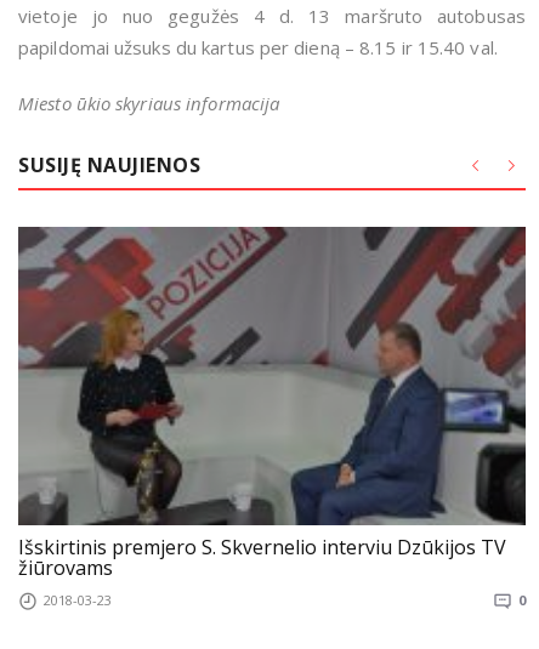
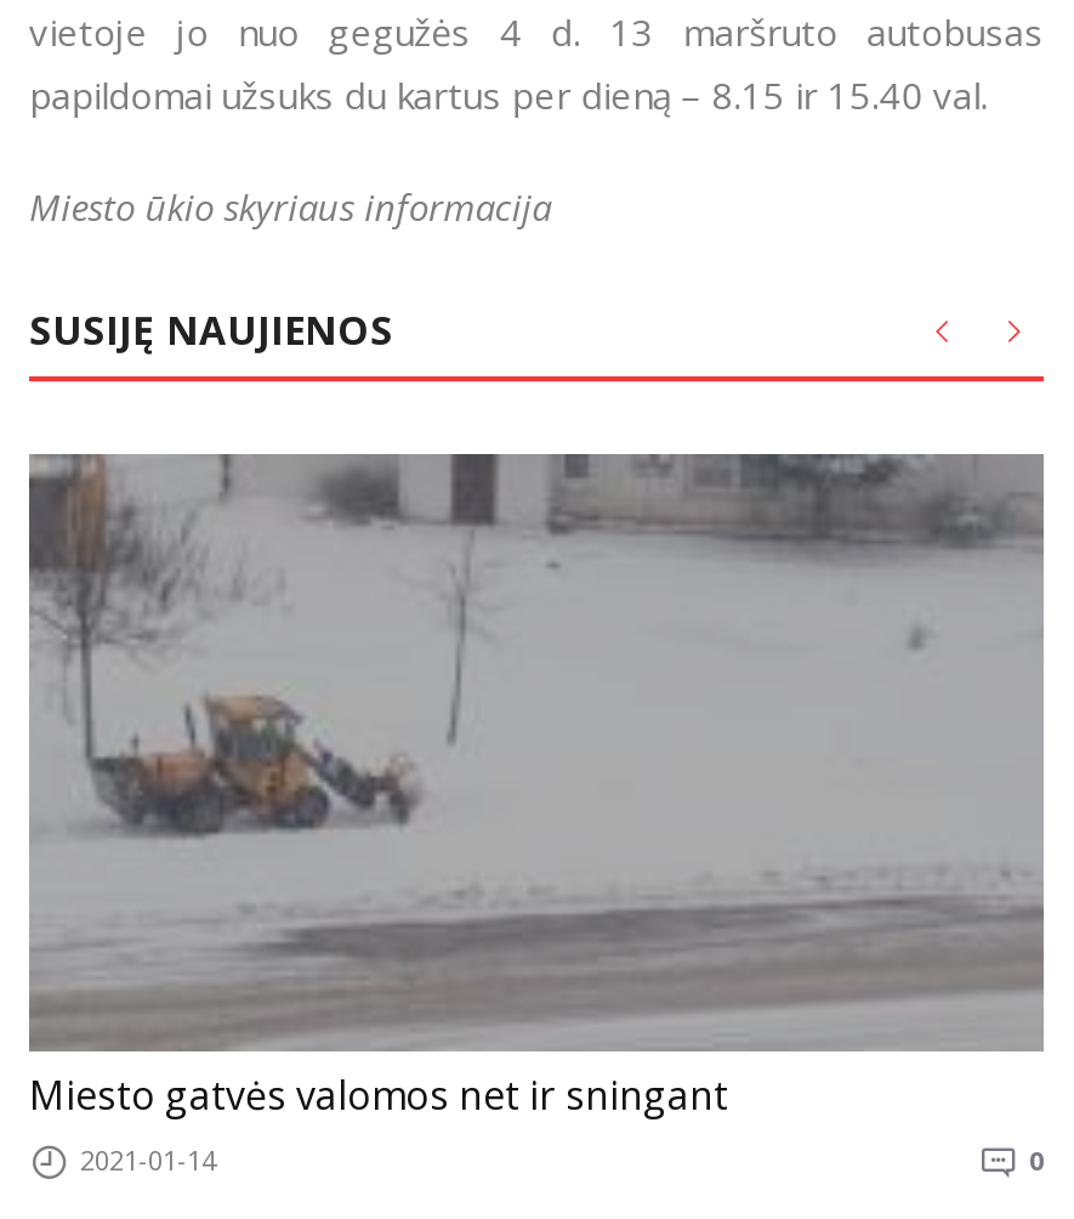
[18,226,527,609] [image] | Išskirtinis premjero S. Skvernelio interviu Dzūkijos TV | žiūrovams | 2018-03-23 -> [27,452,1046,1178] [image] | Miesto gatvės valomos net ir sningant | 2021-01-14

